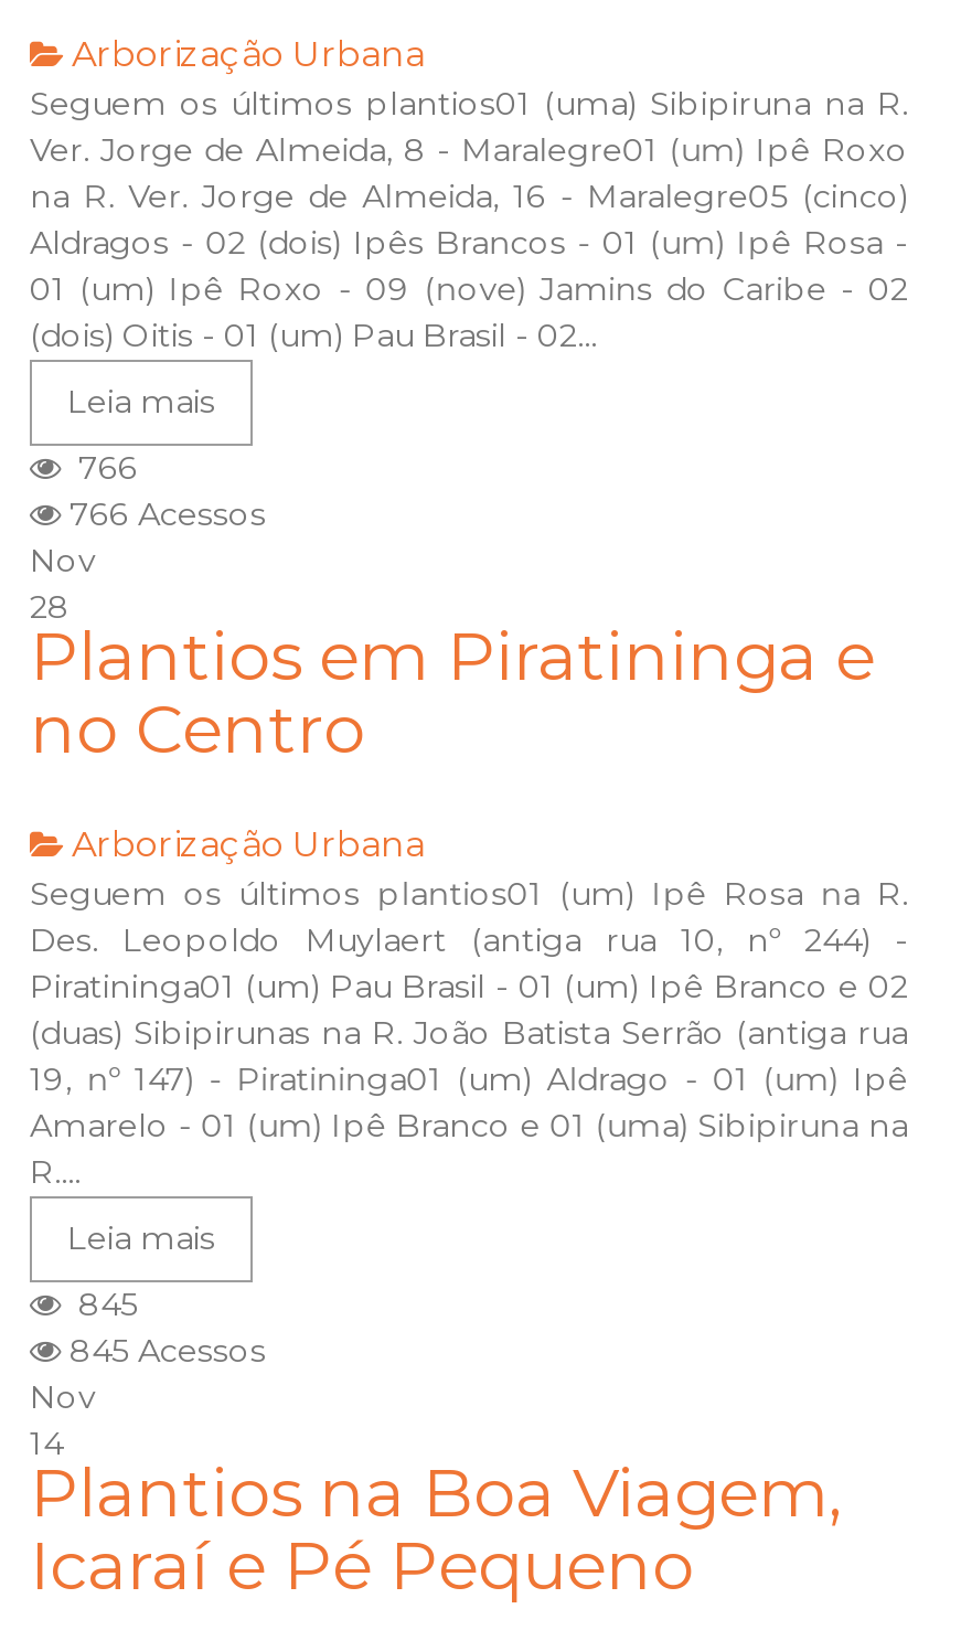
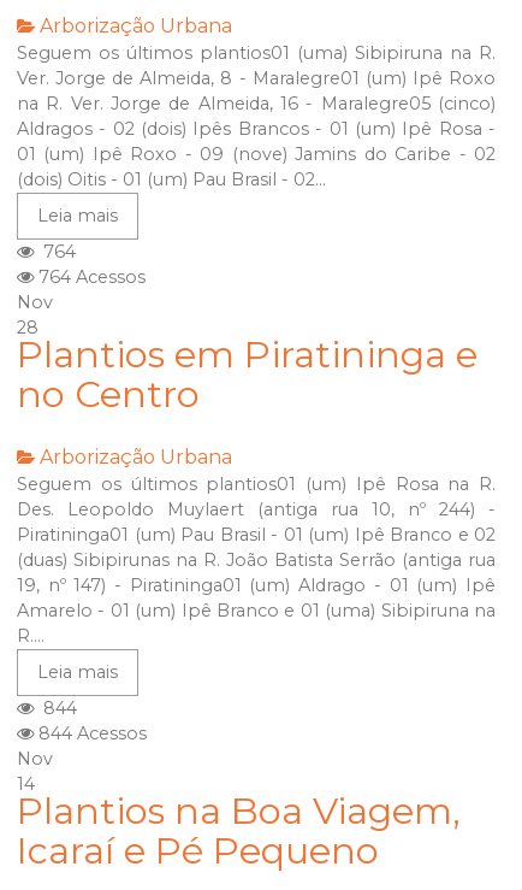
[61,449,138,488] 766 -> [34,241,76,263] 764
[61,495,266,535] 766 Acessos -> [34,267,146,288] 764 Acessos
[61,1285,138,1325] 845 -> [34,698,77,719] 844
[61,1332,266,1371] 845 Acessos -> [34,723,147,745] 844 Acessos

